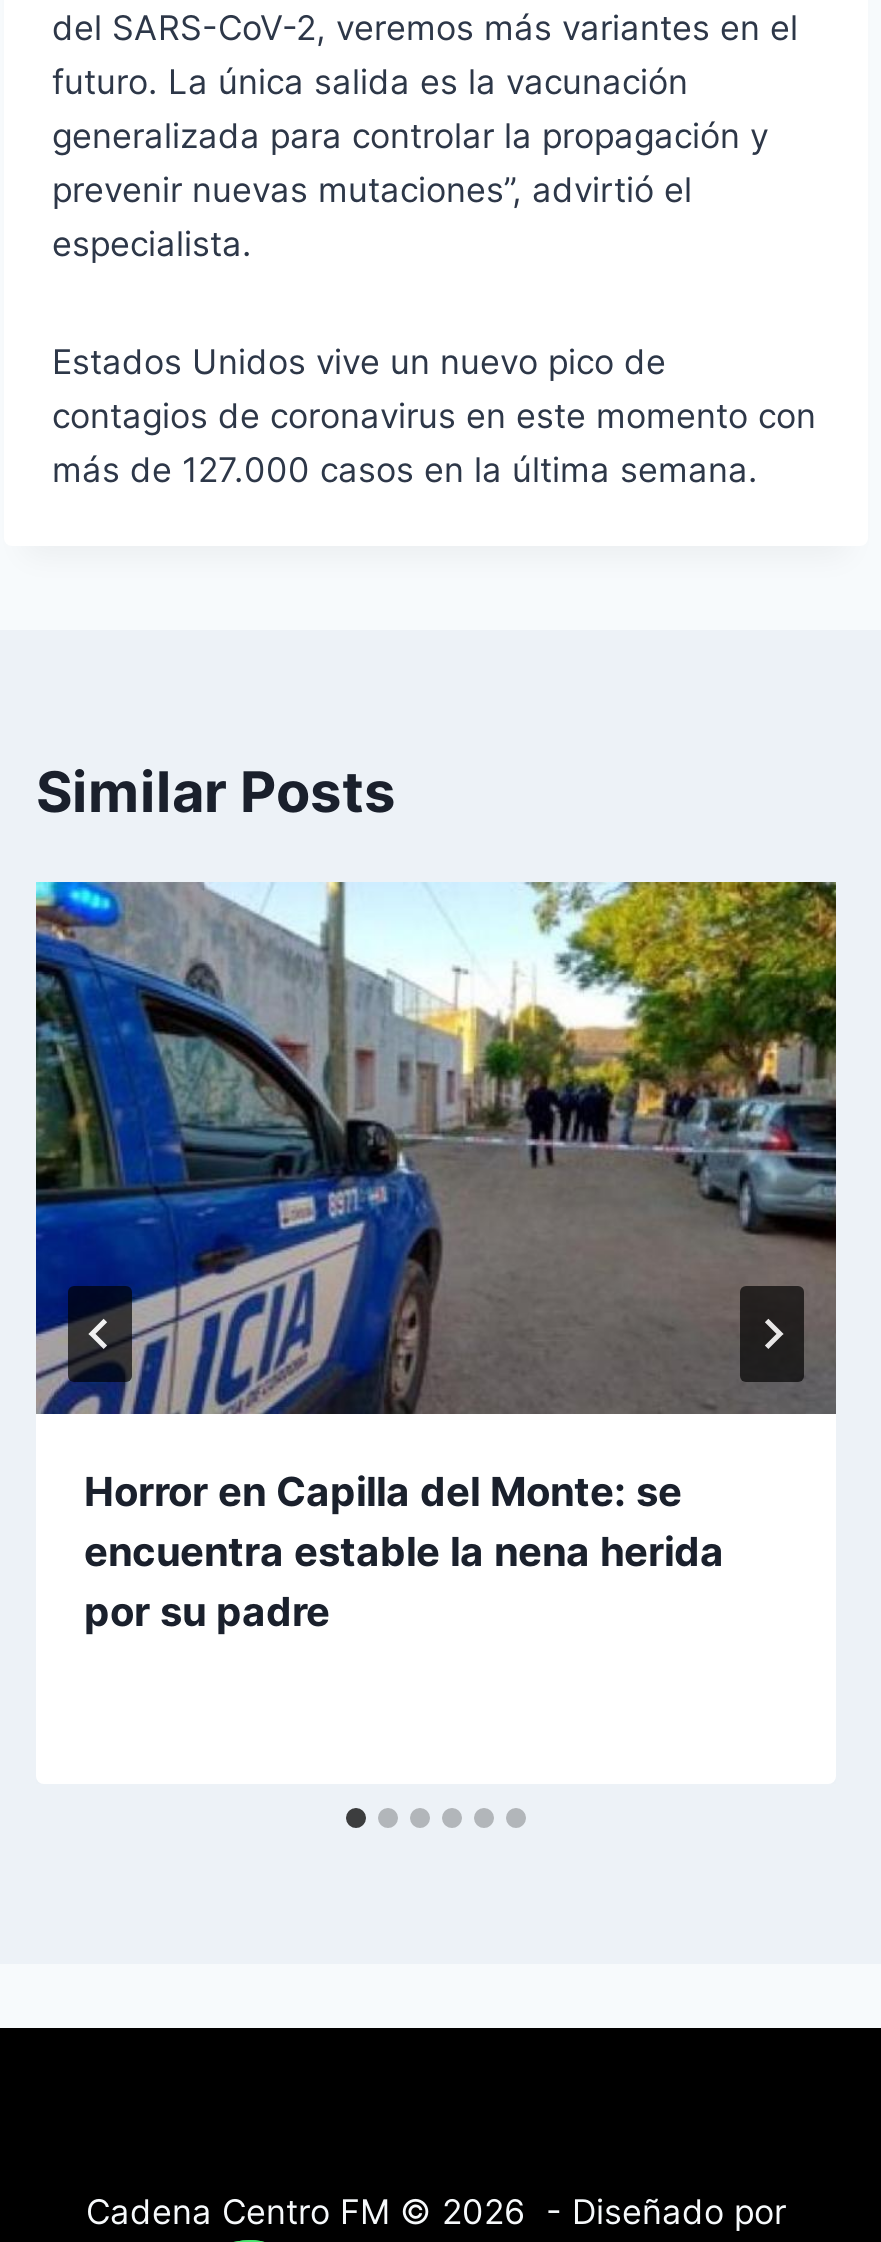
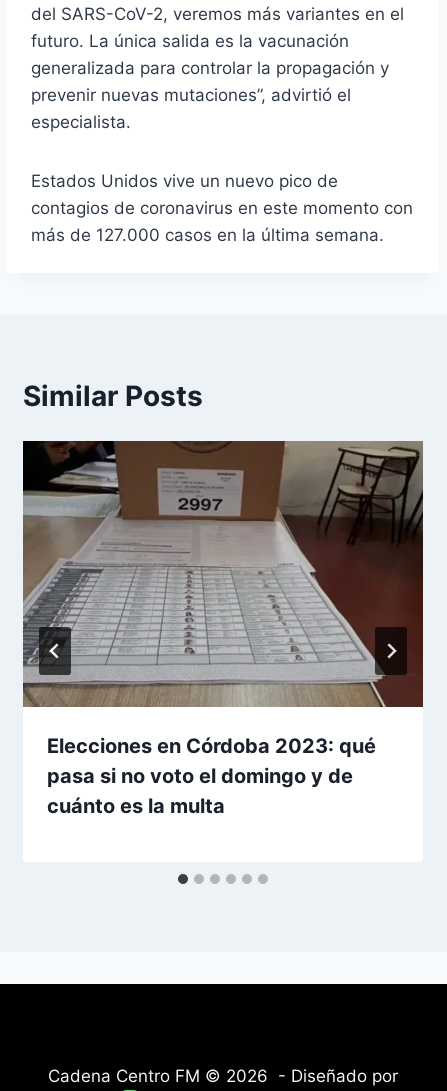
[34,880,838,1636] [image] | Horror en Capilla del Monte: se | encuentra estable la nena herida | por su padre -> [22,440,423,818] [image] | Elecciones en Córdoba 2023: qué | pasa si no voto el domingo y de | cuánto es la multa

